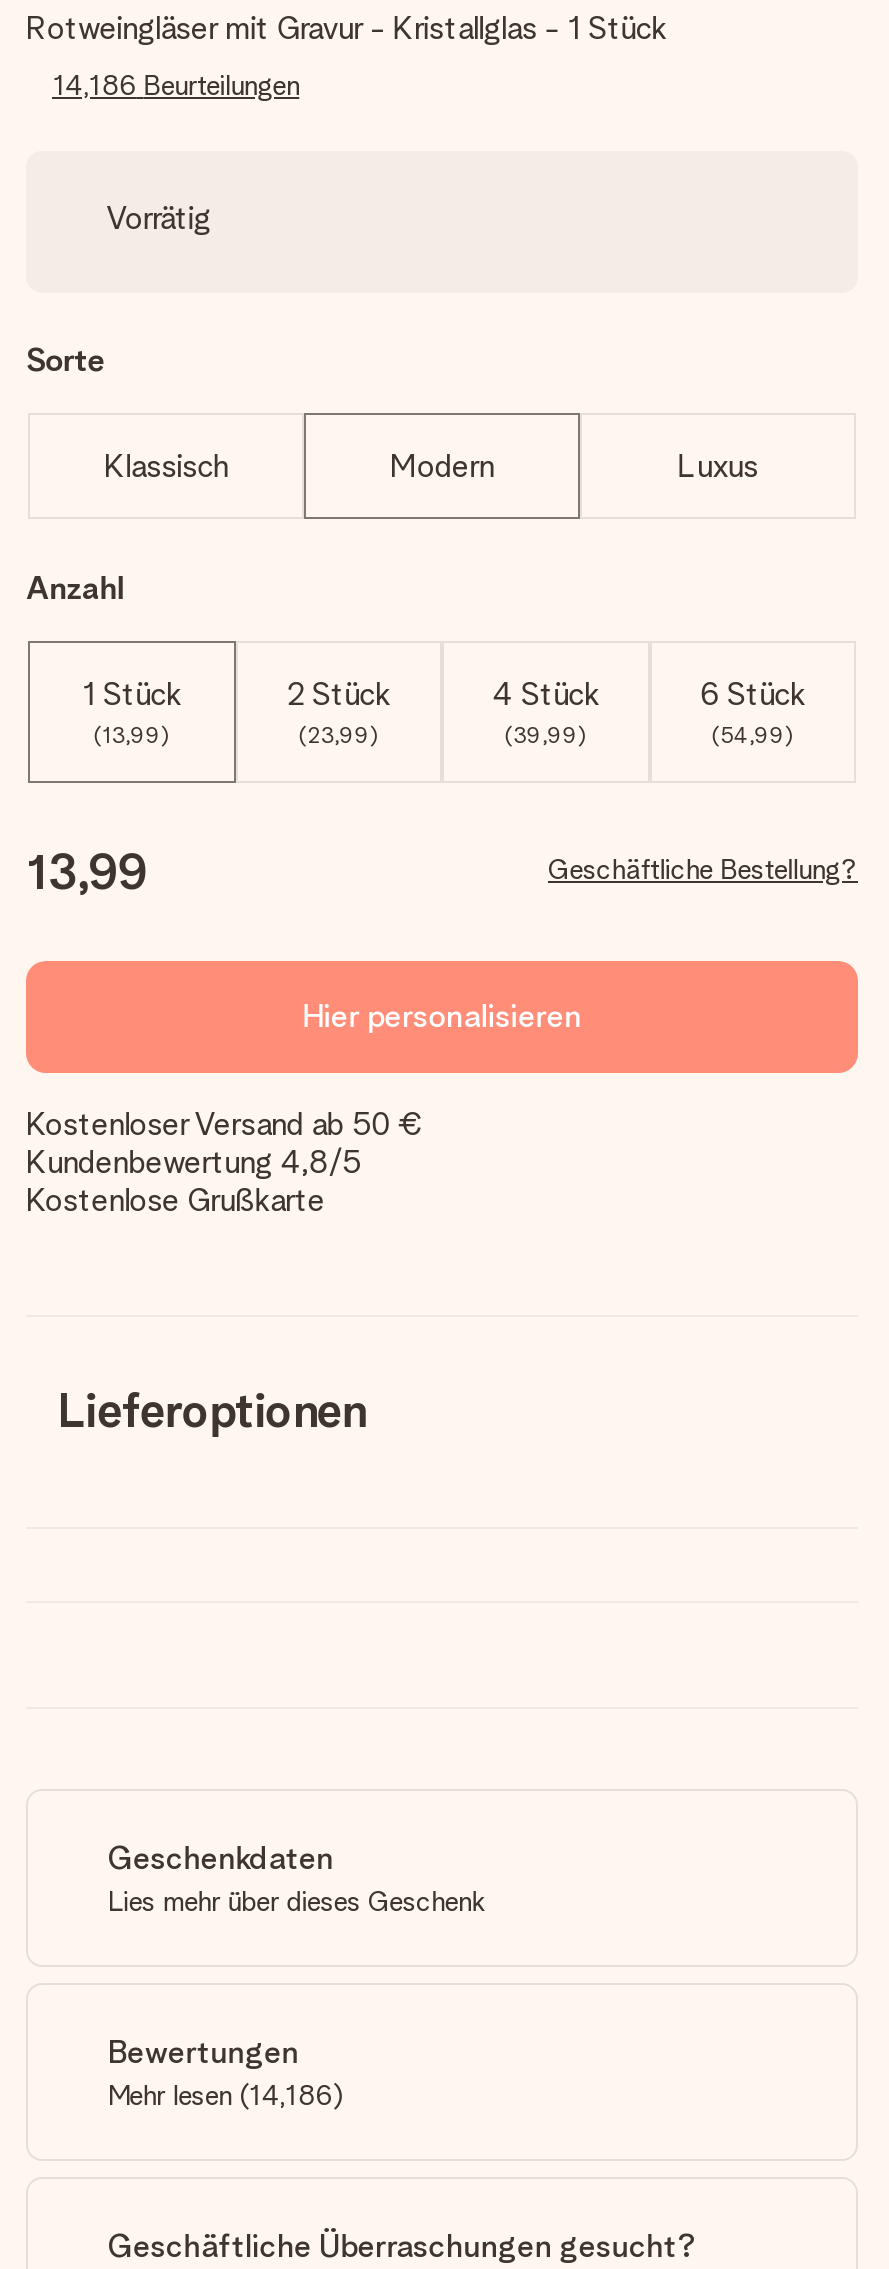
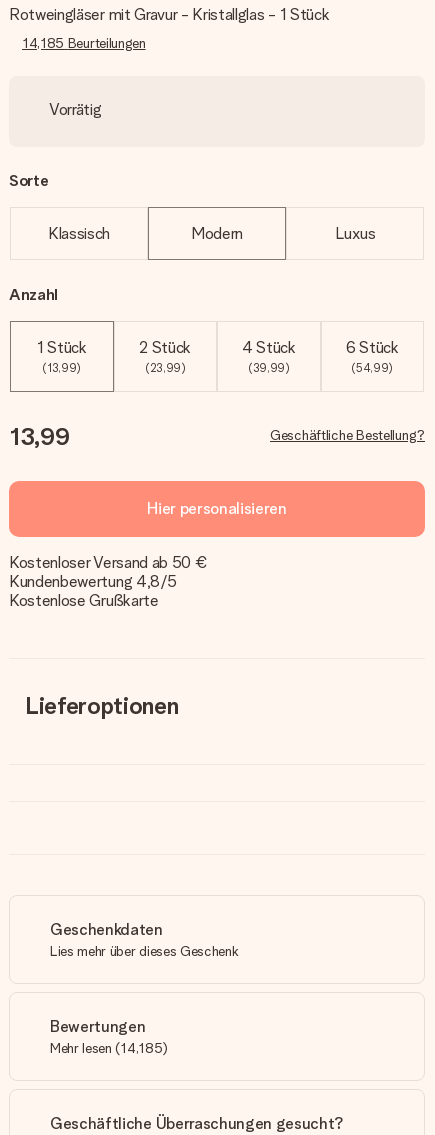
[52,69,299,101] 14,186 Beurteilungen -> [22,35,146,51] 14,185 Beurteilungen
[108,2079,344,2111] Mehr lesen (14,186) -> [50,1040,168,1056] Mehr lesen (14,185)

